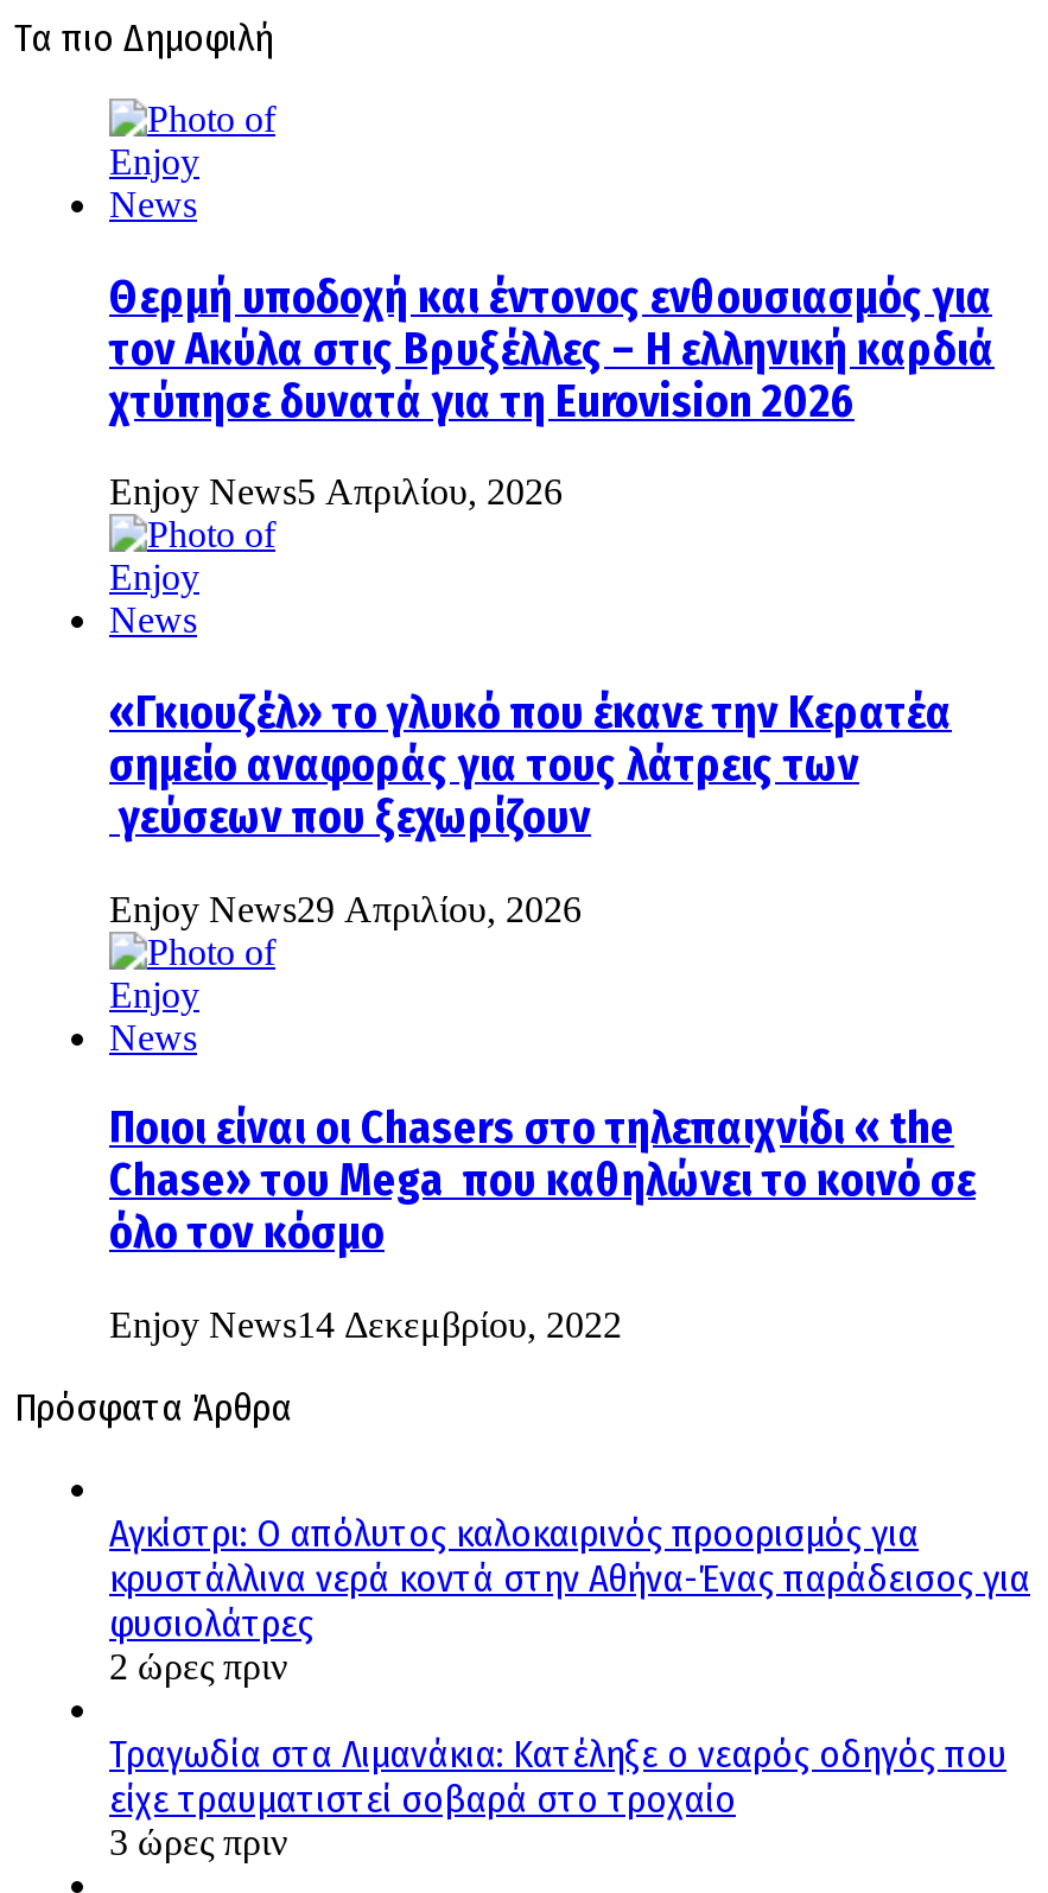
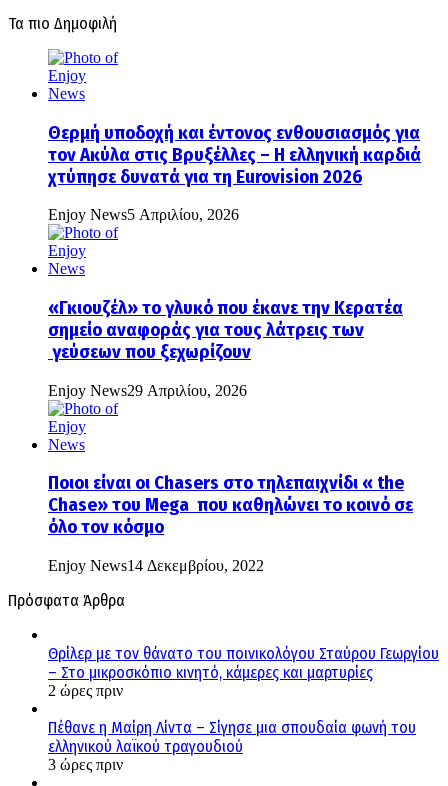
[109,1511,1030,1647] Αγκίστρι: Ο απόλυτος καλοκαιρινός προορισμός για | κρυστάλλινα νερά κοντά στην Αθήνα-Ένας παράδεισος για | φυσιολάτρες -> [48,644,439,682] Θρίλερ με τον θάνατο του ποινικολόγου Σταύρου Γεωργίου | – Στο μικροσκόπιο κινητό, κάμερες και μαρτυρίες
[109,1732,1006,1822] Τραγωδία στα Λιμανάκια: Κατέληξε ο νεαρός οδηγός που | είχε τραυματιστεί σοβαρά στο τροχαίο -> [48,718,416,756] Πέθανε η Μαίρη Λίντα – Σίγησε μια σπουδαία φωνή του | ελληνικού λαϊκού τραγουδιού

